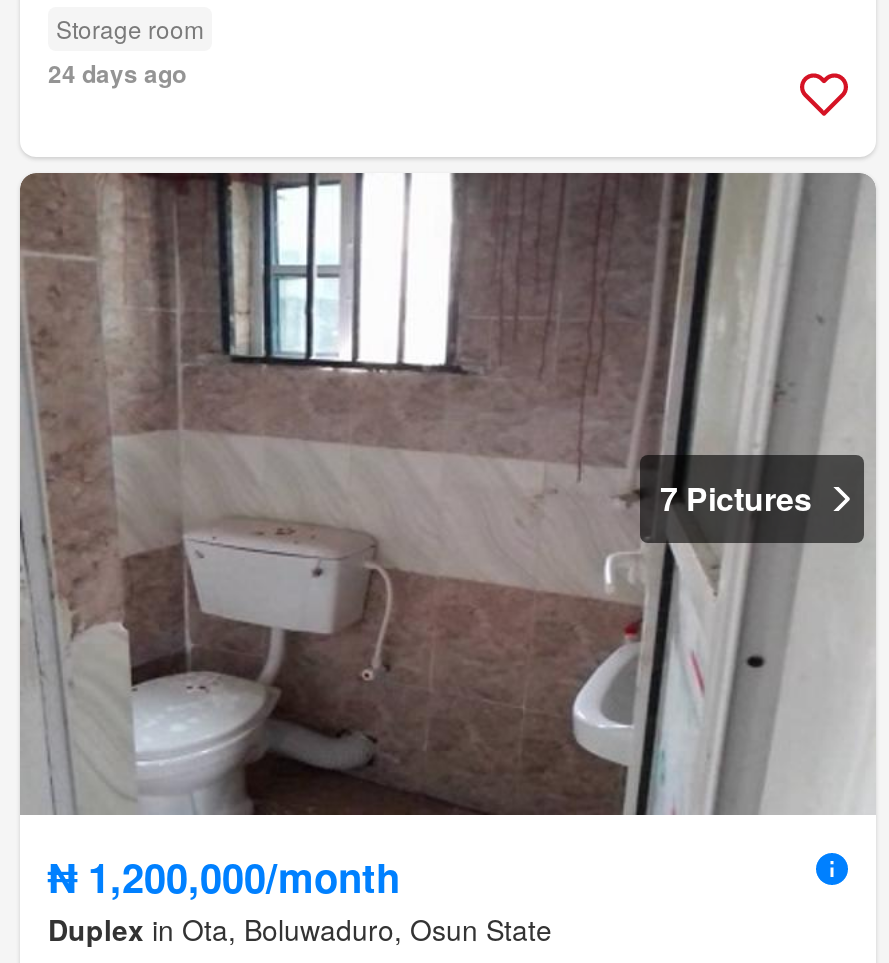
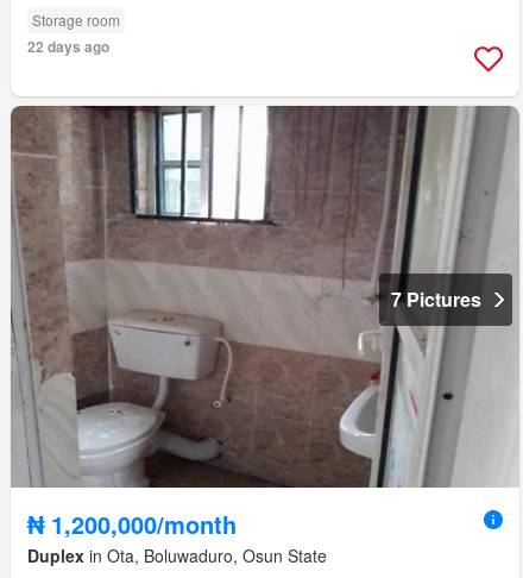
[48,56,186,92] 24 days ago -> [27,36,109,58] 22 days ago

